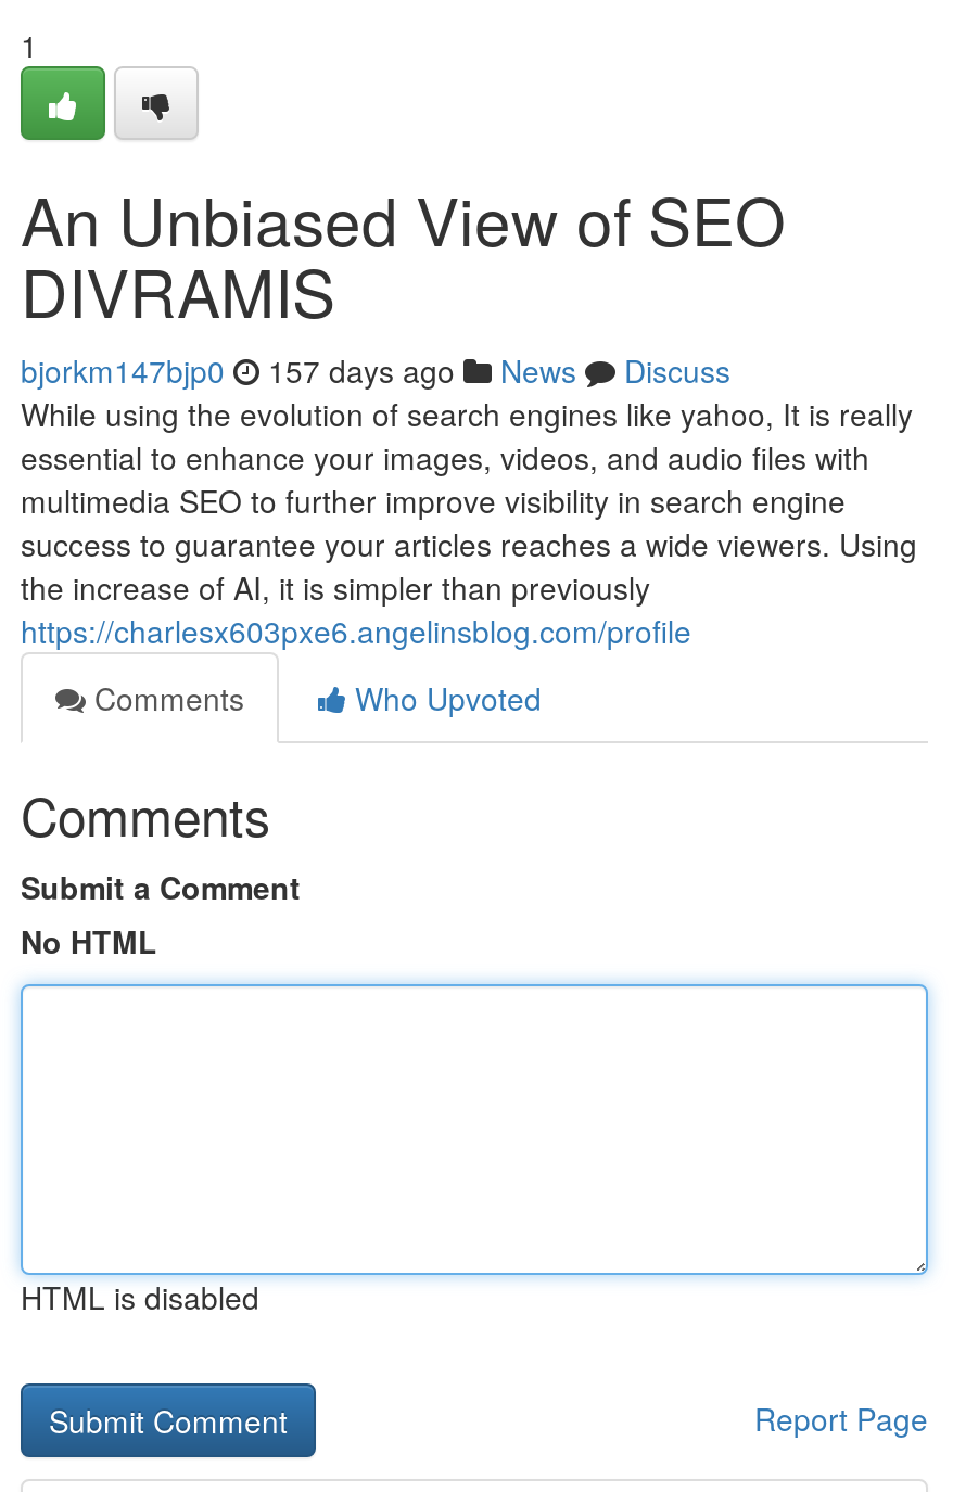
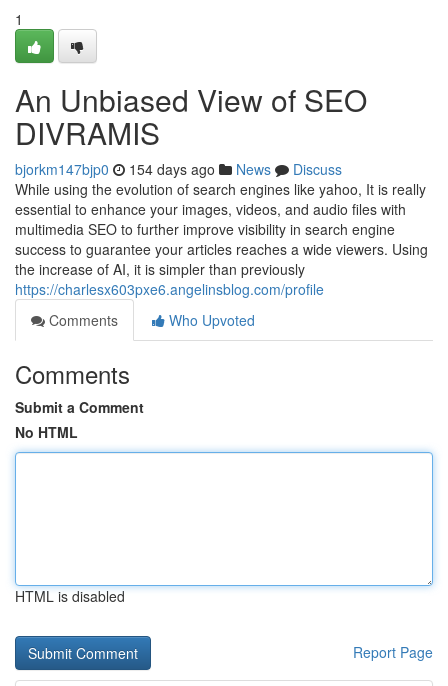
[21,348,730,392] bjorkm147bjp0 157 days ago News Discuss -> [15,159,342,179] bjorkm147bjp0 154 days ago News Discuss

